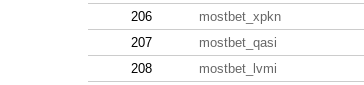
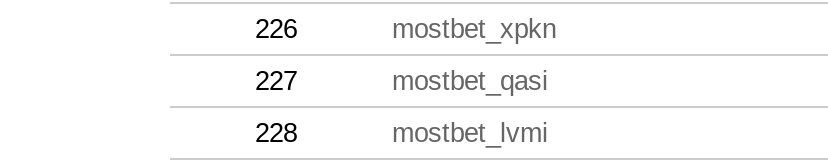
[130,9,151,24] 206 -> [255,14,297,44] 226
[130,35,151,50] 207 -> [255,66,297,96] 227
[130,61,151,76] 208 -> [255,118,297,148] 228

